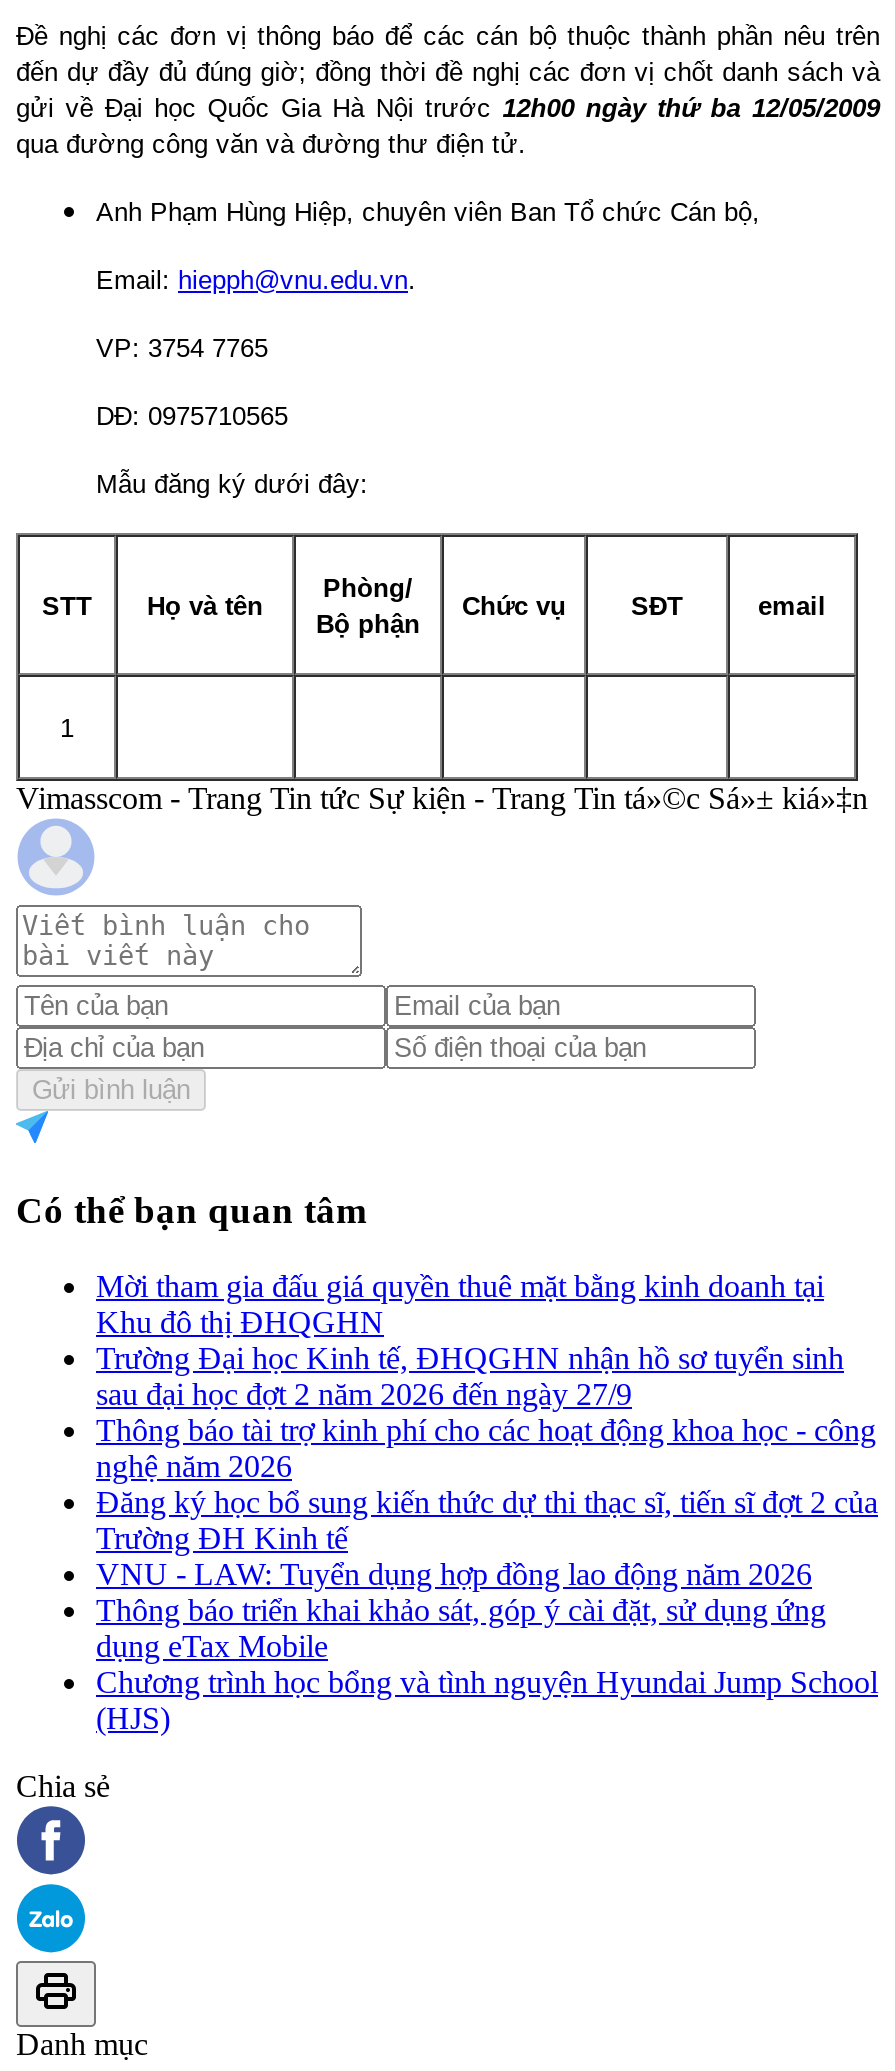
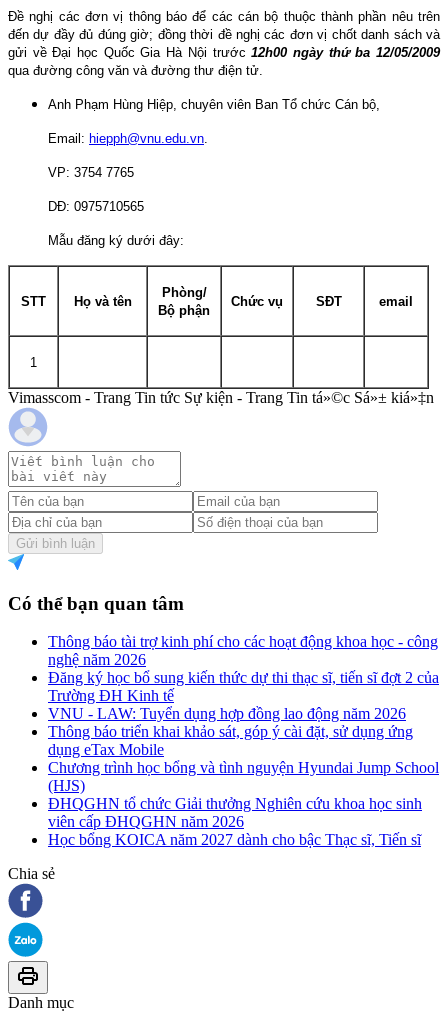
[96,1269,844,1411] Mời tham gia đấu giá quyền thuê mặt bằng kinh doanh tại | Khu đô thị ĐHQGHN | Trường Đại học Kinh tế, ĐHQGHN nhận hồ sơ tuyển sinh | sau đại học đợt 2 năm 2026 đến ngày 27/9 -> none
moved [96,1413,878,1735] -> [48,633,439,794]: Thông báo tài trợ kinh phí cho các hoạt động khoa học - công | nghệ năm 2026 | Đăng ký học bổ sung kiến thức dự thi thạc sĩ, tiến sĩ đợt 2 của | ... | Chương trình học bổng và tình nguyện Hyundai Jump School | (HJS)
none -> [48,795,422,848] ĐHQGHN tổ chức Giải thưởng Nghiên cứu khoa học sinh | viên cấp ĐHQGHN năm 2026 | Học bổng KOICA năm 2027 dành cho bậc Thạc sĩ, Tiến sĩ

